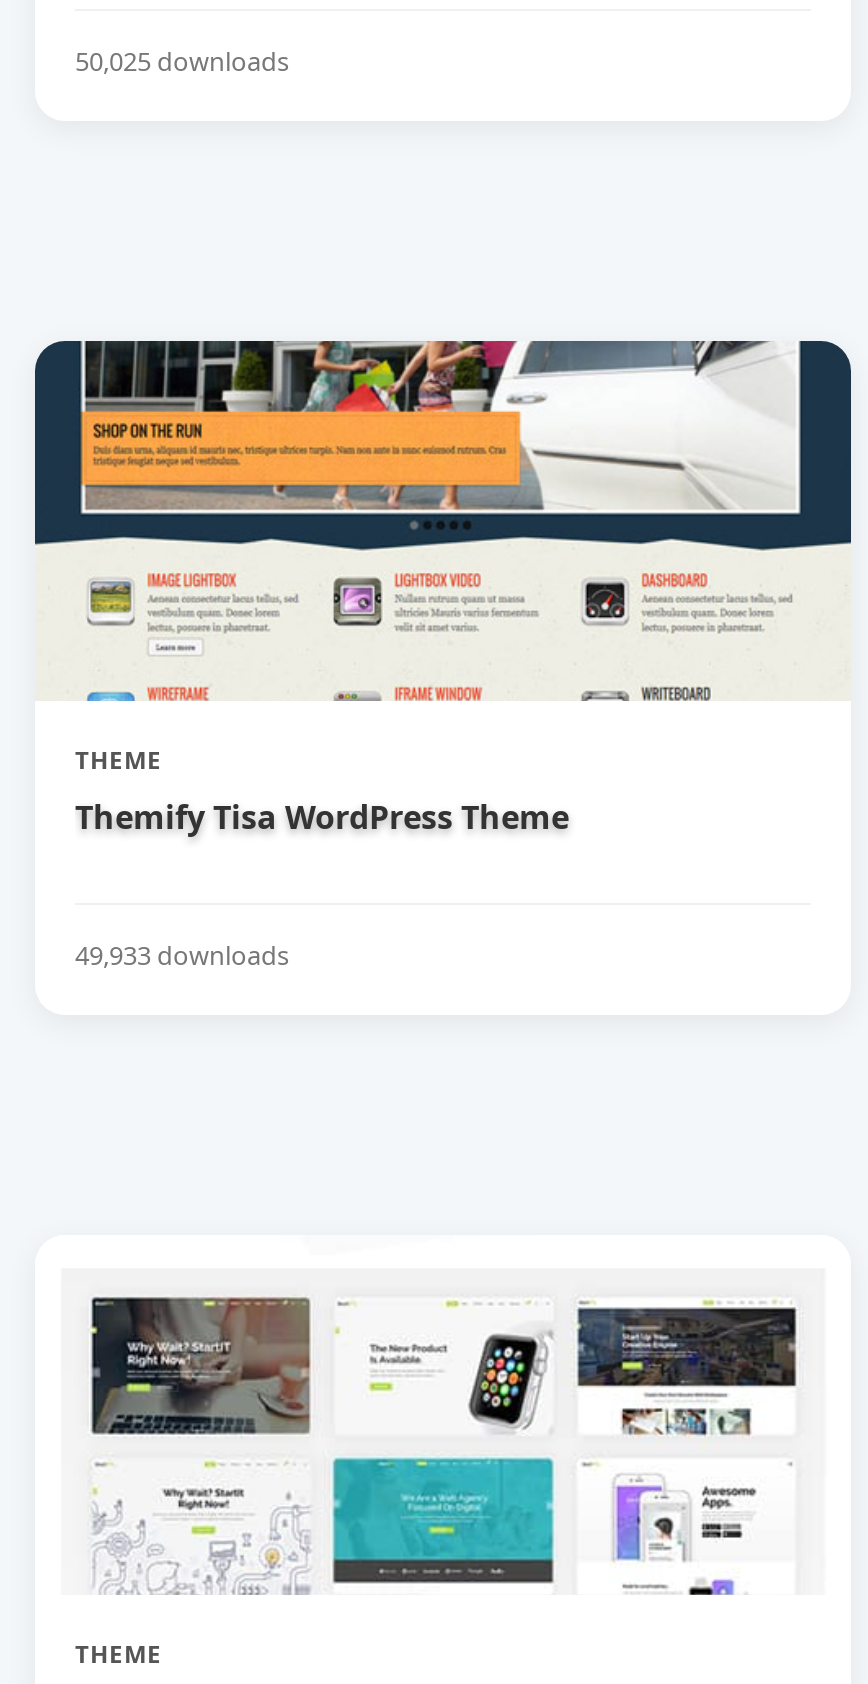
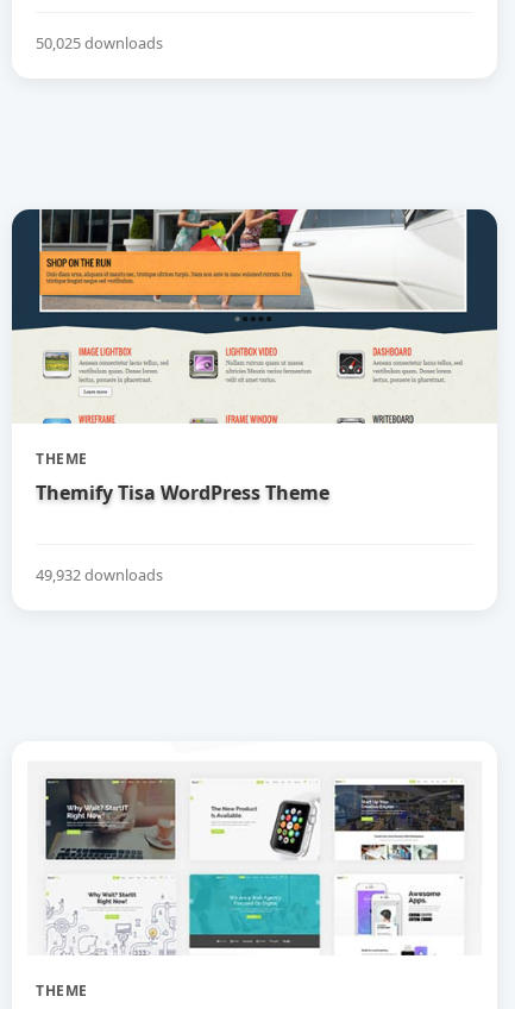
[75,938,289,974] 49,933 downloads -> [36,564,163,586] 49,932 downloads

